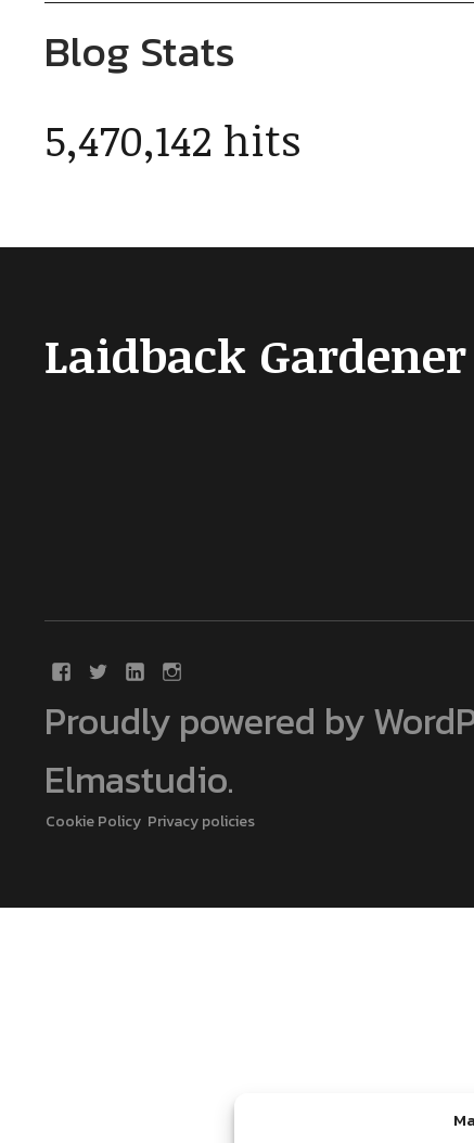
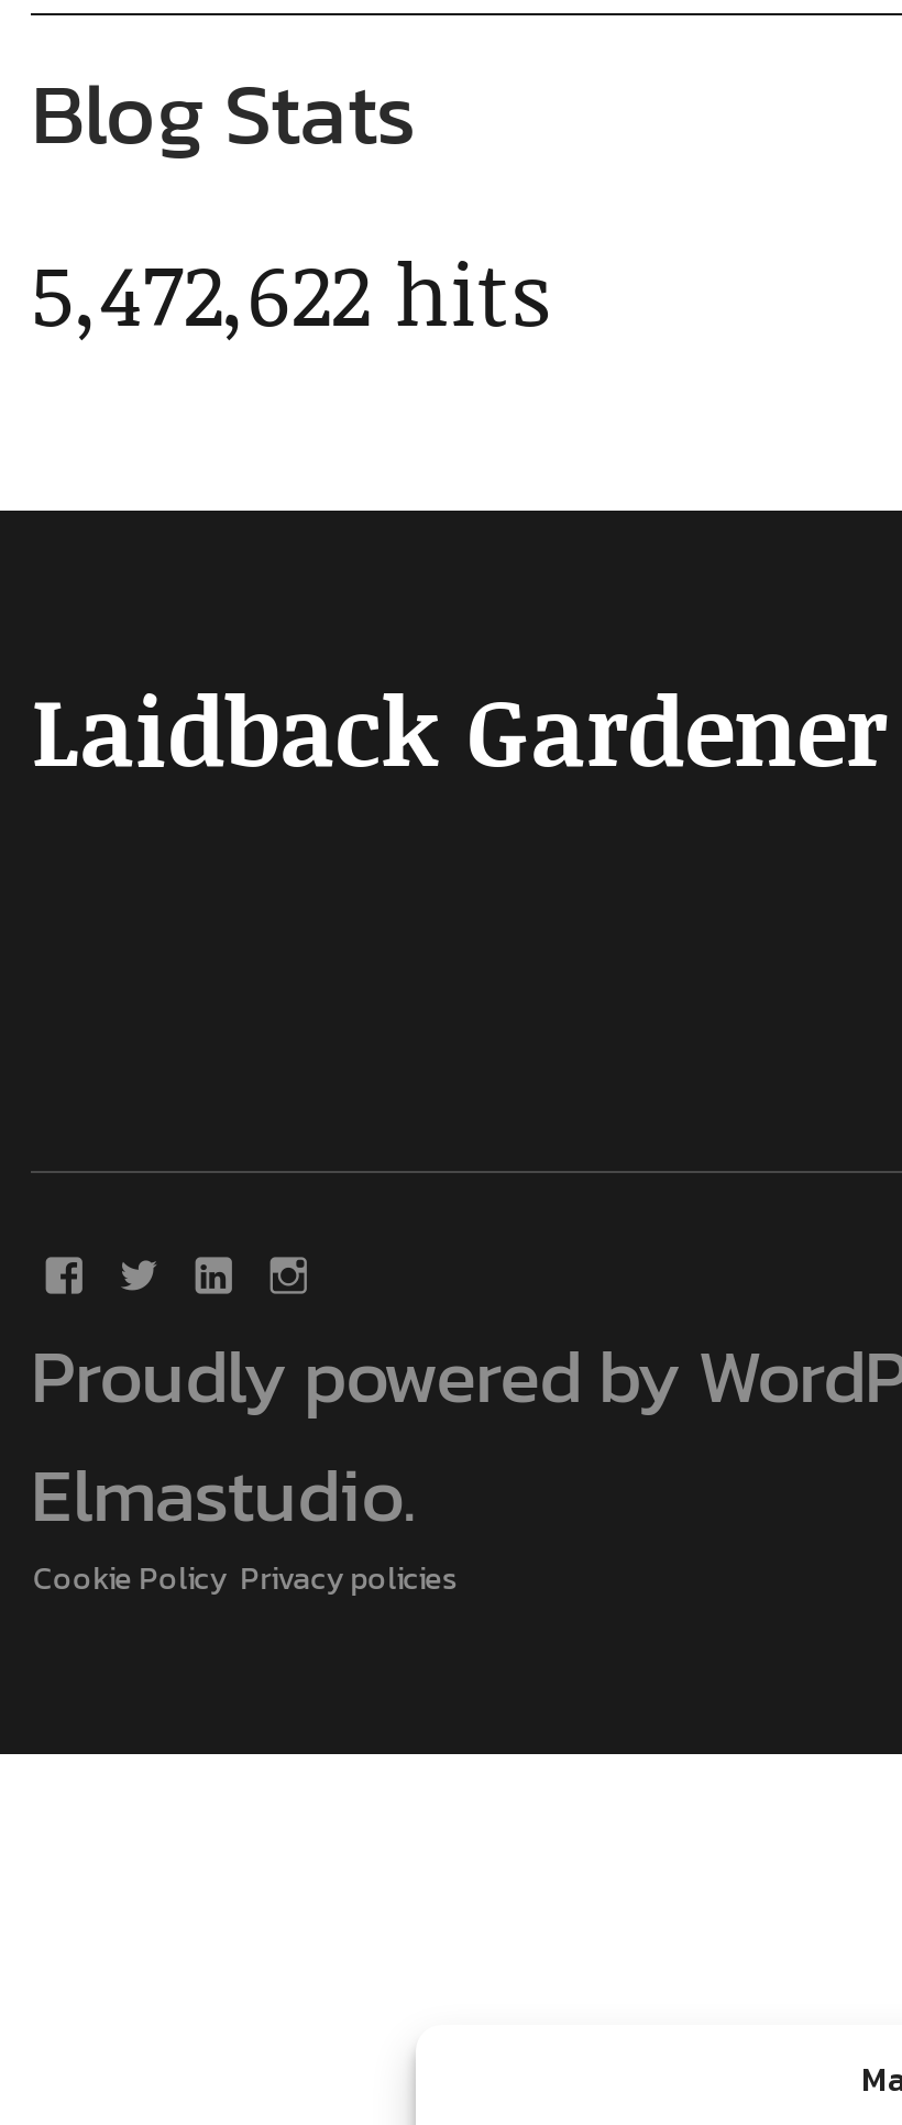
[45,111,302,168] 5,470,142 hits -> [31,233,552,350] 5,472,622 hits

